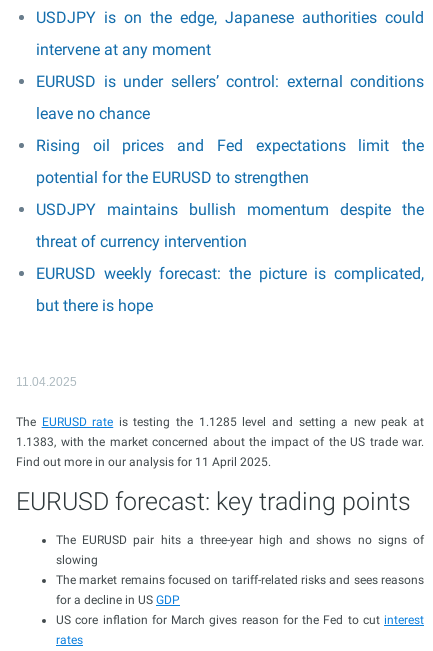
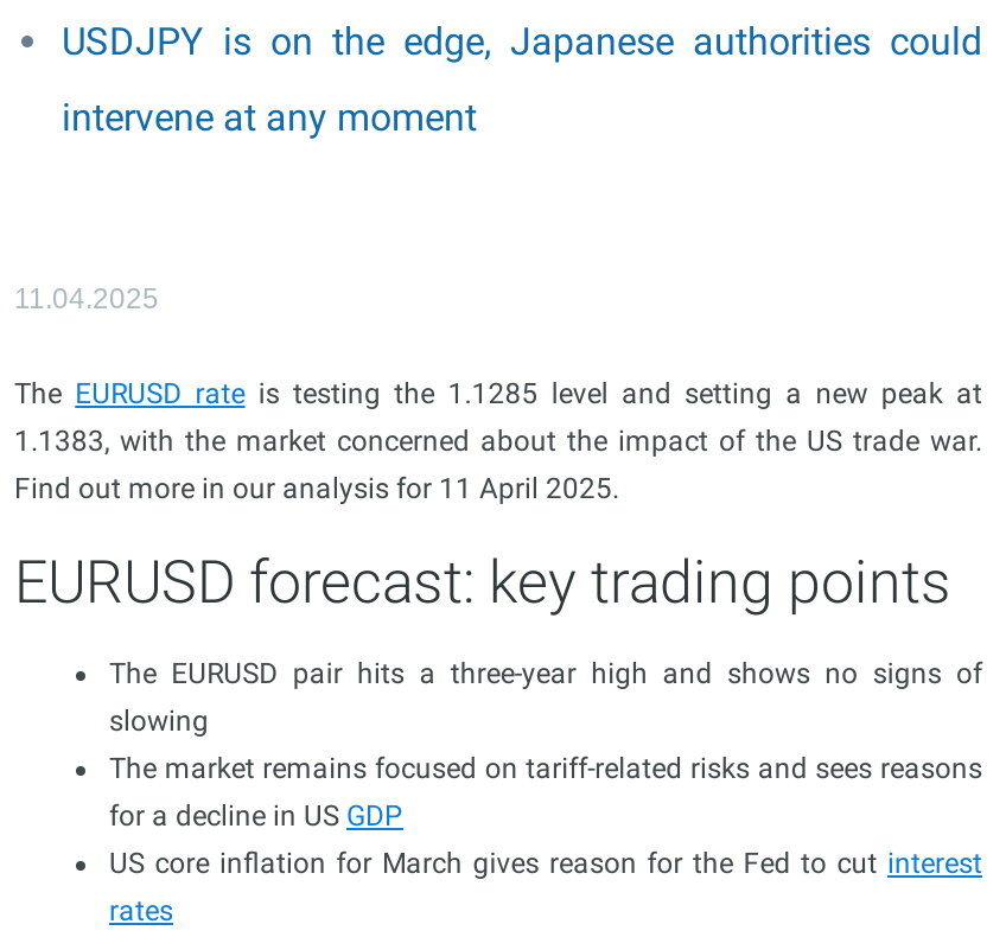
[36,72,424,315] EURUSD is under sellers’ control: external conditions | leave no chance | Rising oil prices and Fed expectations limit the | potential for the EURUSD to strengthen | USDJPY maintains bullish momentum despite the | threat of currency intervention | EURUSD weekly forecast: the picture is complicated, | but there is hope -> none

